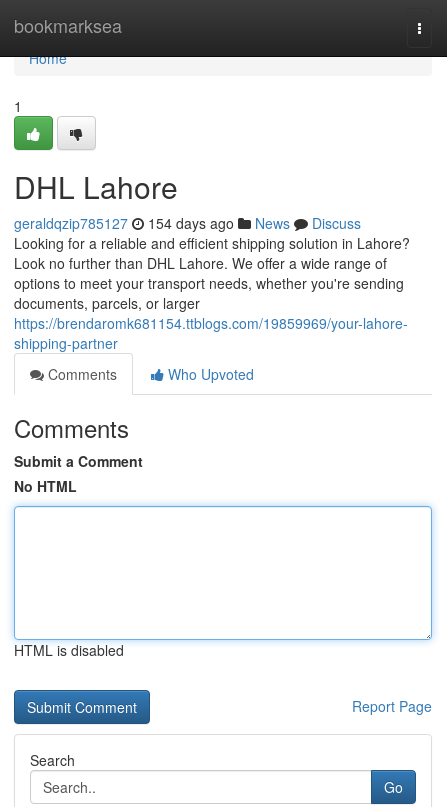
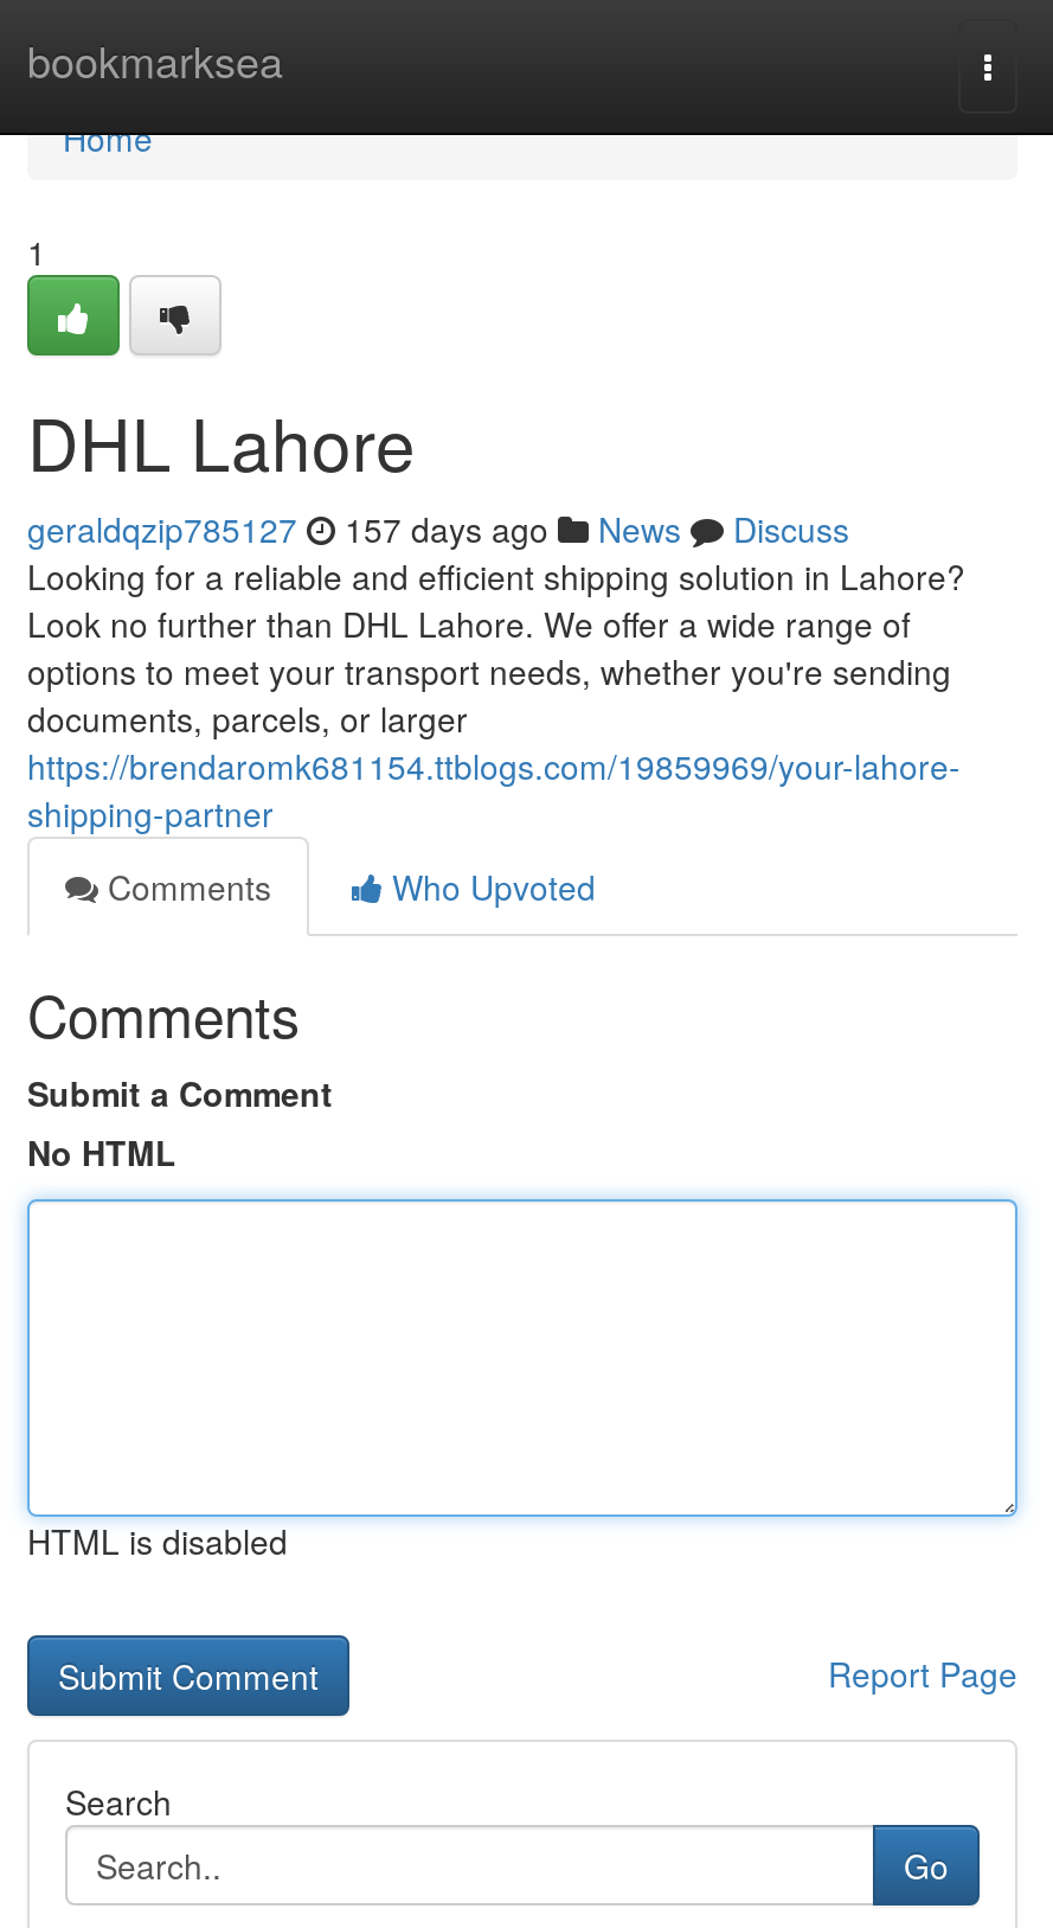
[14,213,361,233] geraldqzip785127 154 days ago News Discuss -> [27,505,849,552] geraldqzip785127 157 days ago News Discuss

